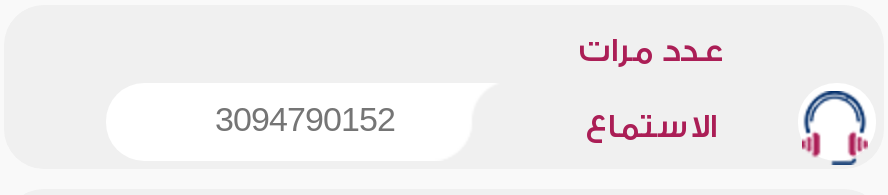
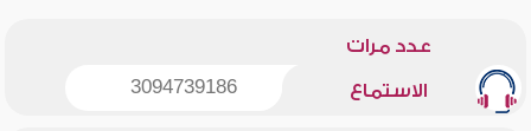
[215,104,395,140] 3094790152 -> [130,77,236,99] 3094739186

